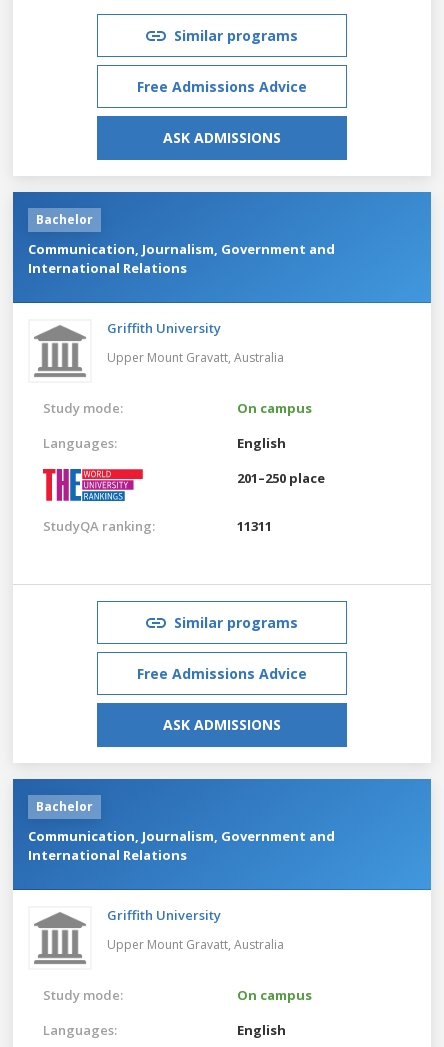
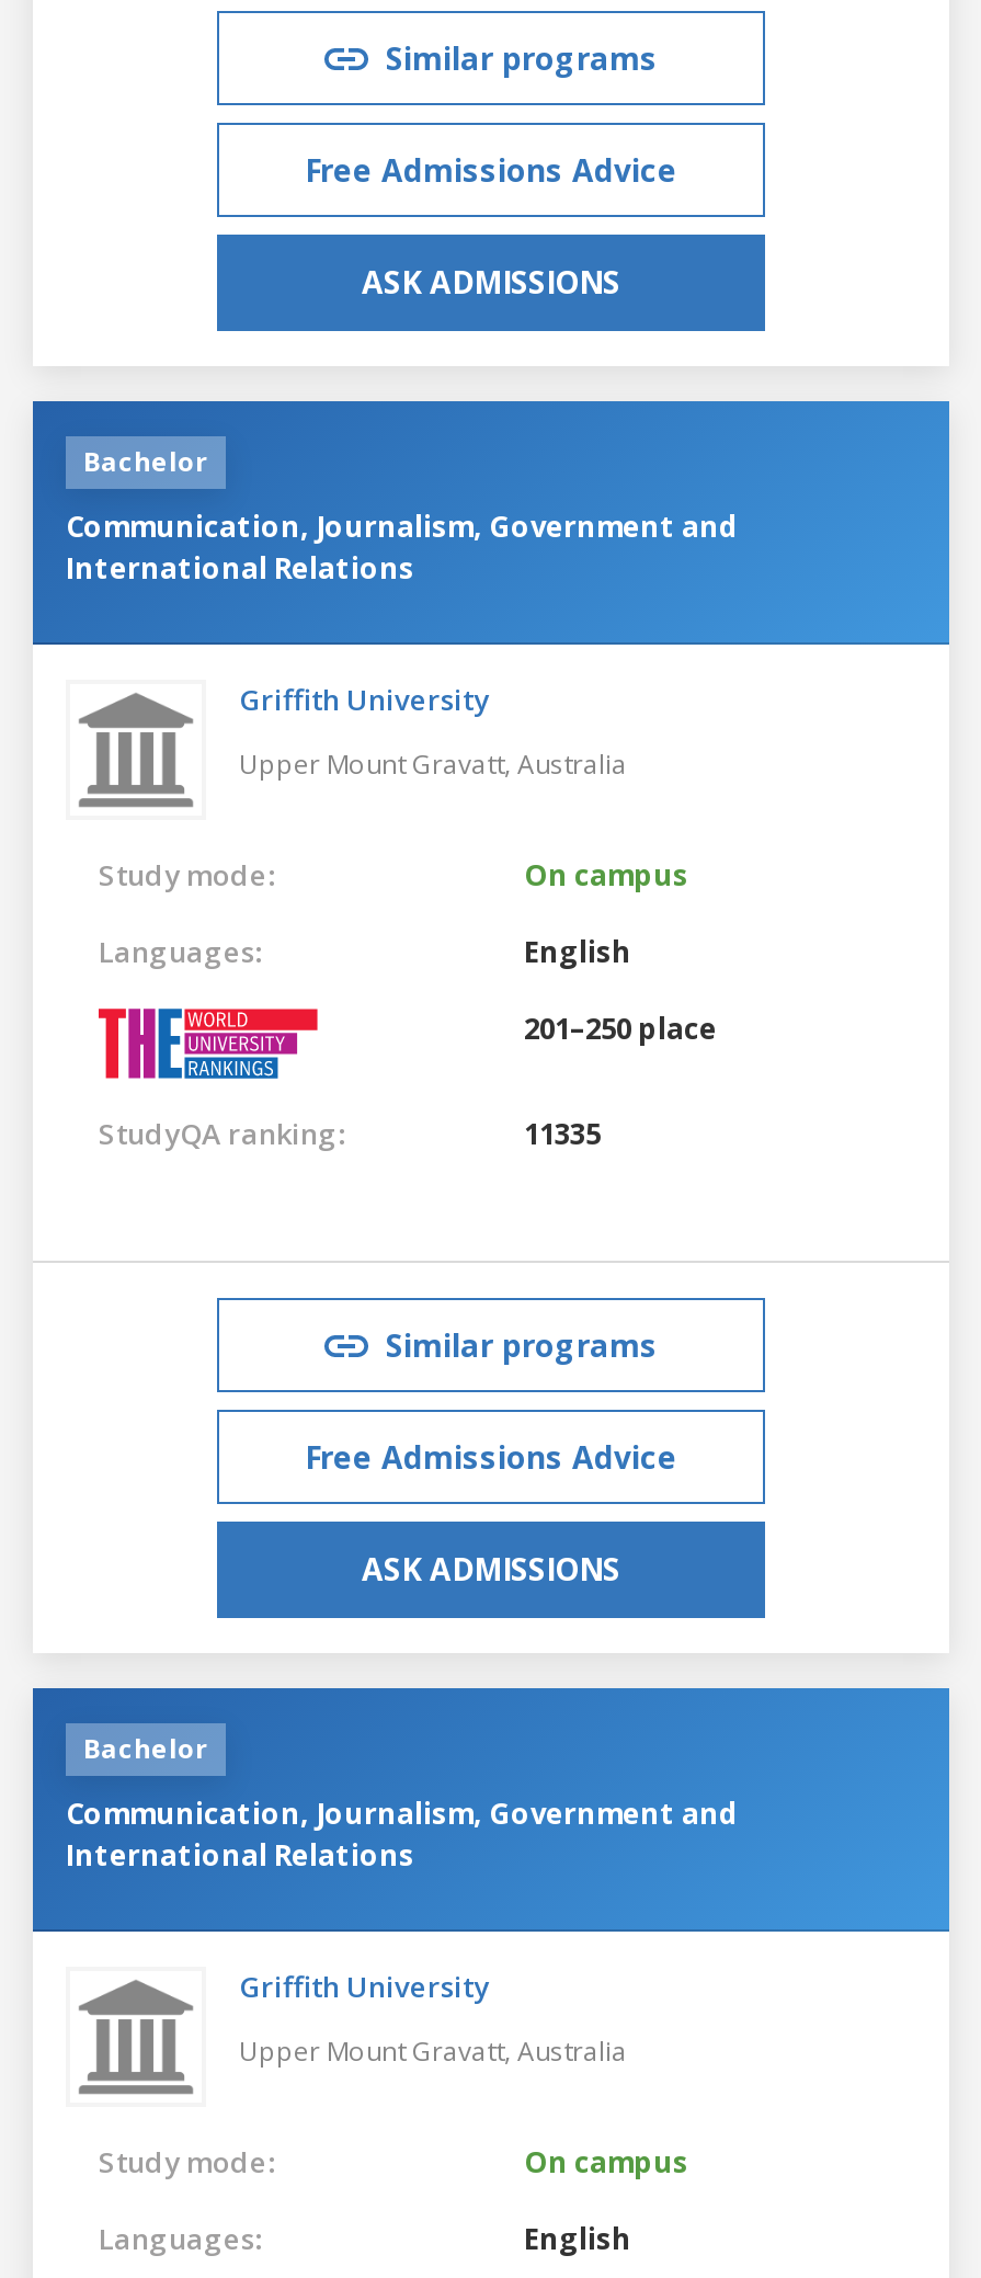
[237,517,272,535] 11311 -> [524,1113,601,1153] 11335

